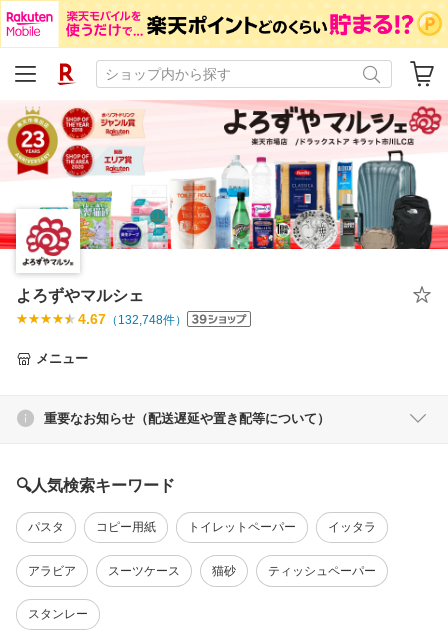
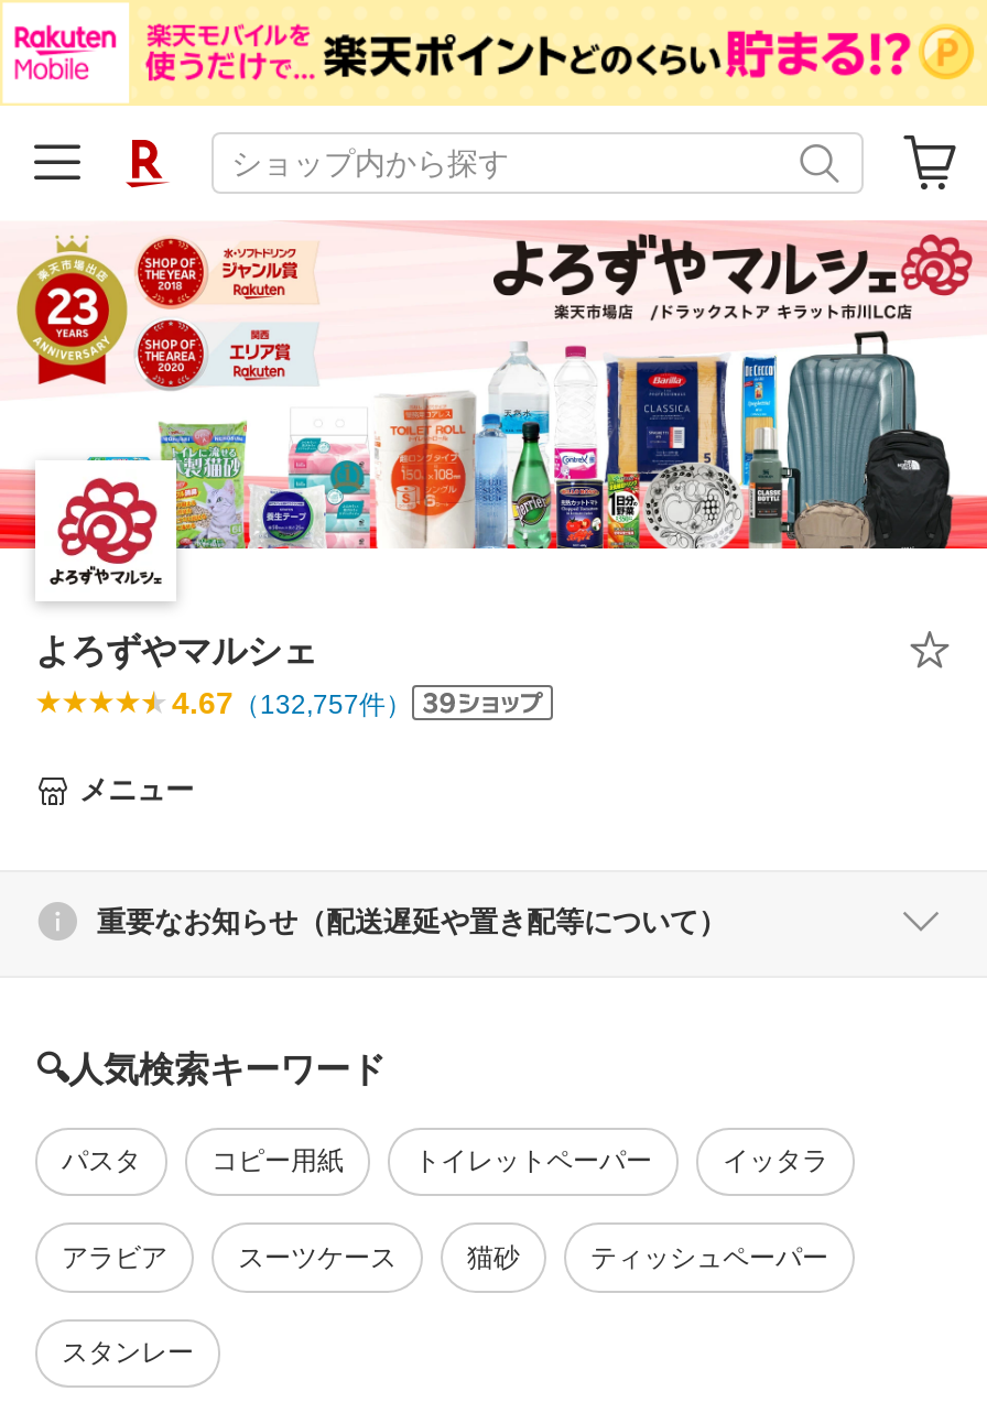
[78,311,187,327] 4.67（132,748件） -> [172,685,412,720] 4.67（132,757件）

